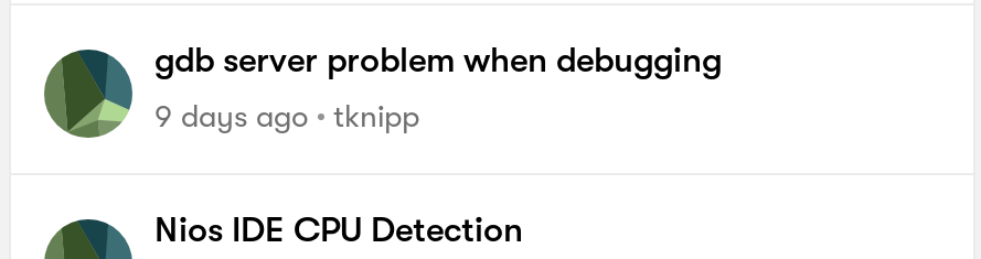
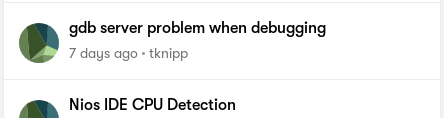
[154,98,419,133] 9 days ago tknipp -> [69,45,188,61] 7 days ago tknipp

